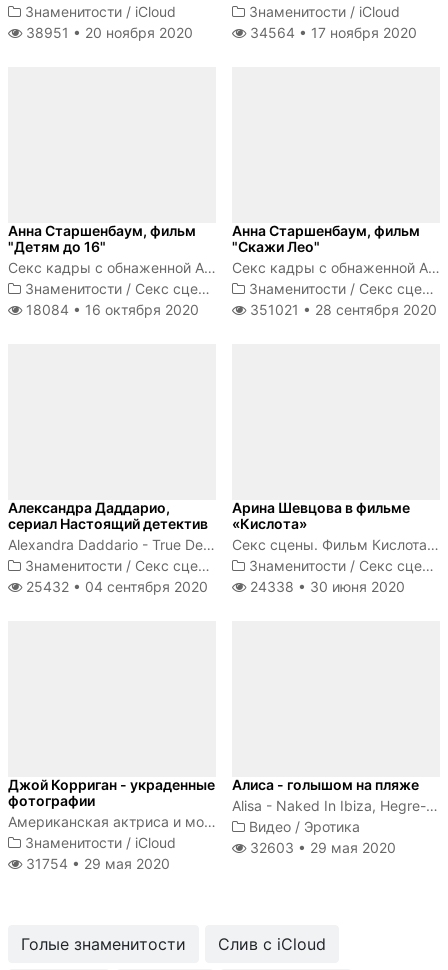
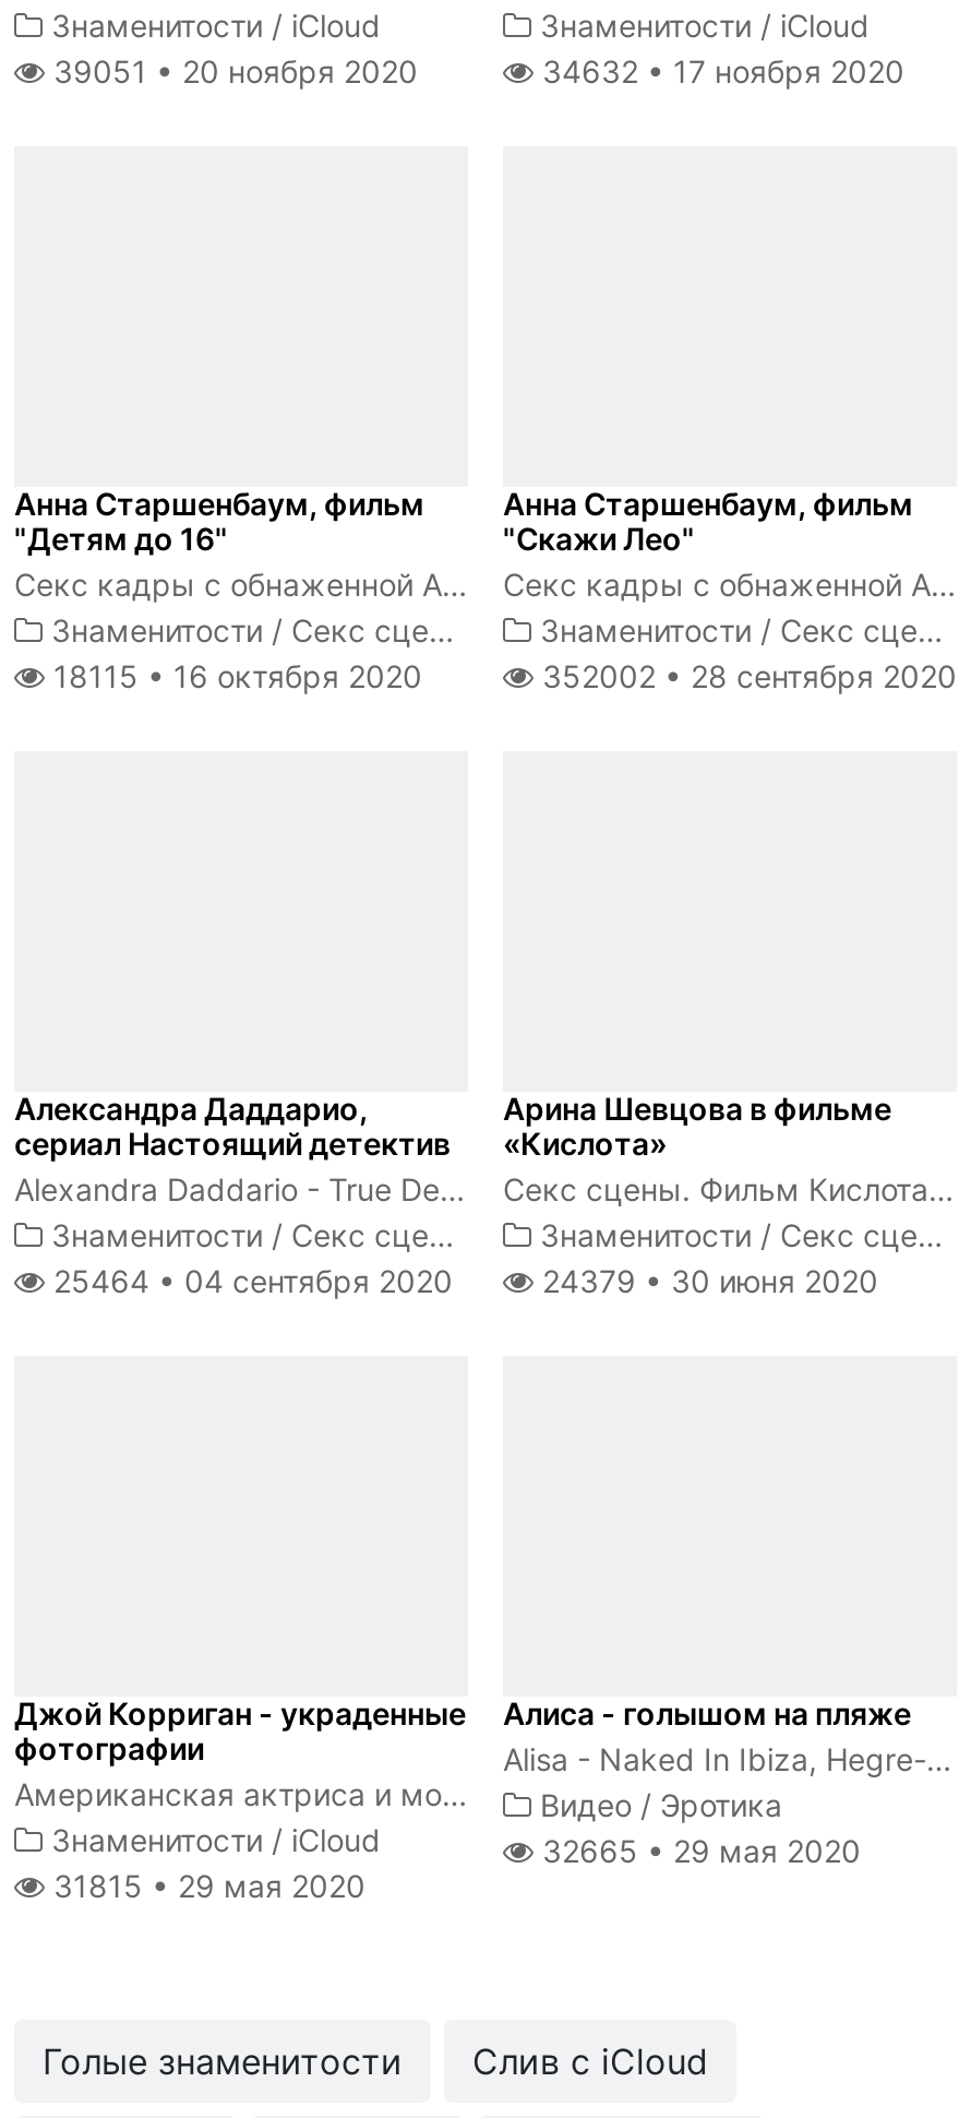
[22,24,193,41] 38951 • 20 ноября 2020 -> [45,52,418,90] 39051 • 20 ноября 2020
[246,24,417,41] 34564 • 17 ноября 2020 -> [534,52,904,90] 34632 • 17 ноября 2020
[22,301,199,318] 18084 • 16 октября 2020 -> [45,657,422,694] 18115 • 16 октября 2020
[246,301,437,318] 351021 • 28 сентября 2020 -> [534,657,957,694] 352002 • 28 сентября 2020
[22,578,208,595] 25432 • 04 сентября 2020 -> [45,1262,453,1299] 25464 • 04 сентября 2020
[246,578,405,595] 24338 • 30 июня 2020 -> [534,1262,878,1299] 24379 • 30 июня 2020
[246,839,396,856] 32603 • 29 мая 2020 -> [534,1832,861,1869] 32665 • 29 мая 2020
[22,855,170,872] 31754 • 29 мая 2020 -> [45,1867,365,1904] 31815 • 29 мая 2020

